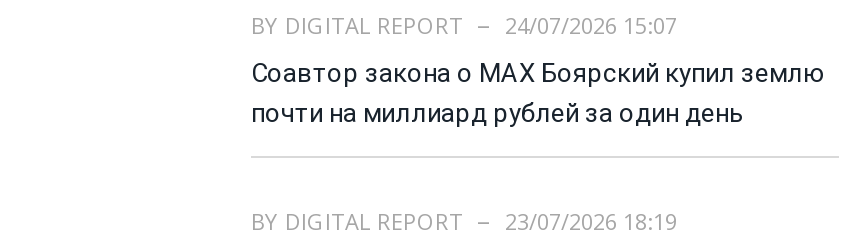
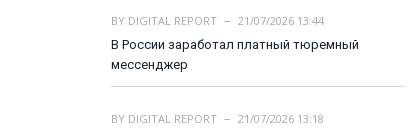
[251,10,677,40] BY DIGITAL REPORT 24/07/2026 15:07 -> [111,13,324,28] BY DIGITAL REPORT 21/07/2026 13:44
[251,58,825,128] Соавтор закона о MAX Боярский купил землю | почти на миллиард рублей за один день -> [111,37,359,72] В России заработал платный тюремный | мессенджер
[251,206,677,236] BY DIGITAL REPORT 23/07/2026 18:19 -> [111,111,324,126] BY DIGITAL REPORT 21/07/2026 13:18

